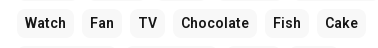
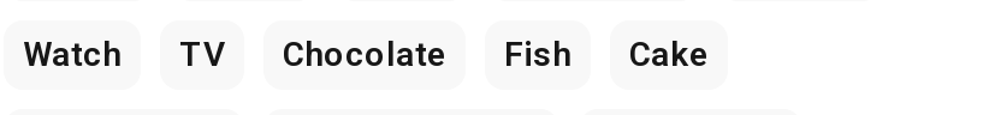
[90,15,114,31] Fan -> none

